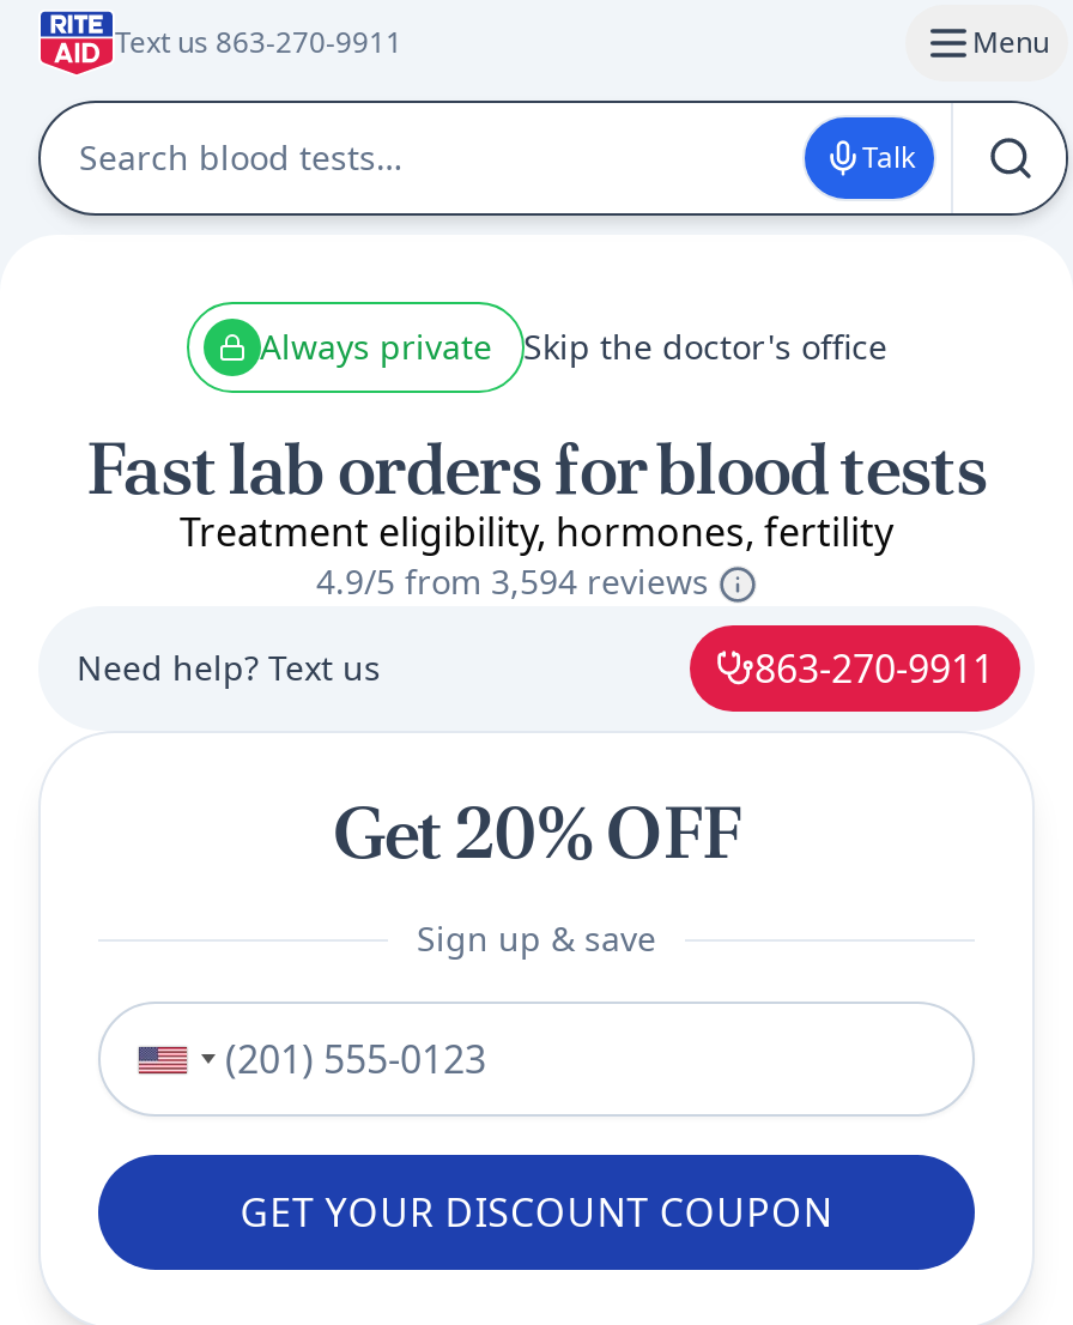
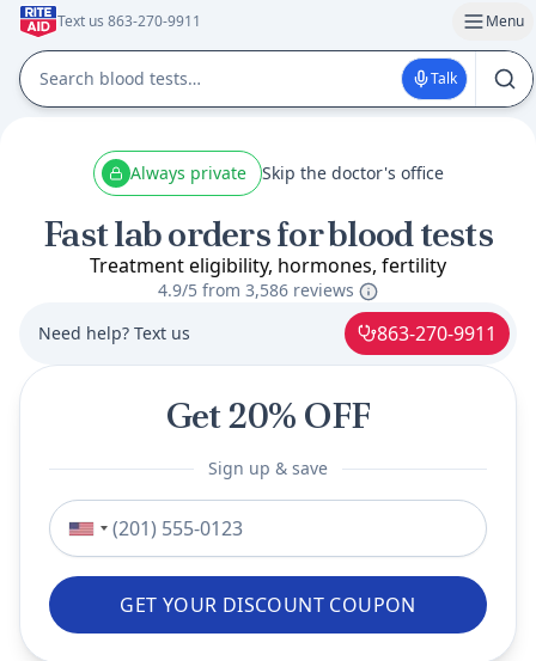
[316,558,719,604] 4.9/5 from 3,594 reviews -> [158,279,359,301] 4.9/5 from 3,586 reviews

